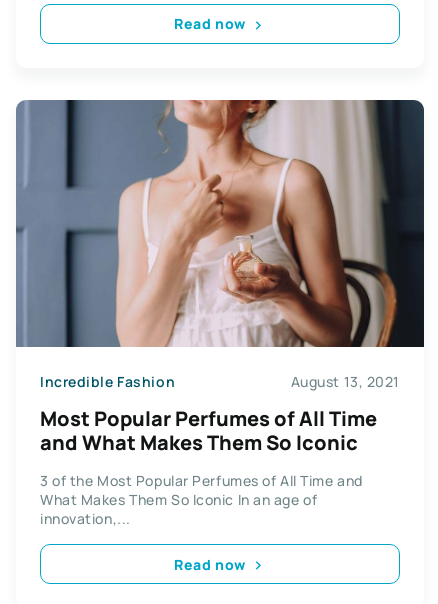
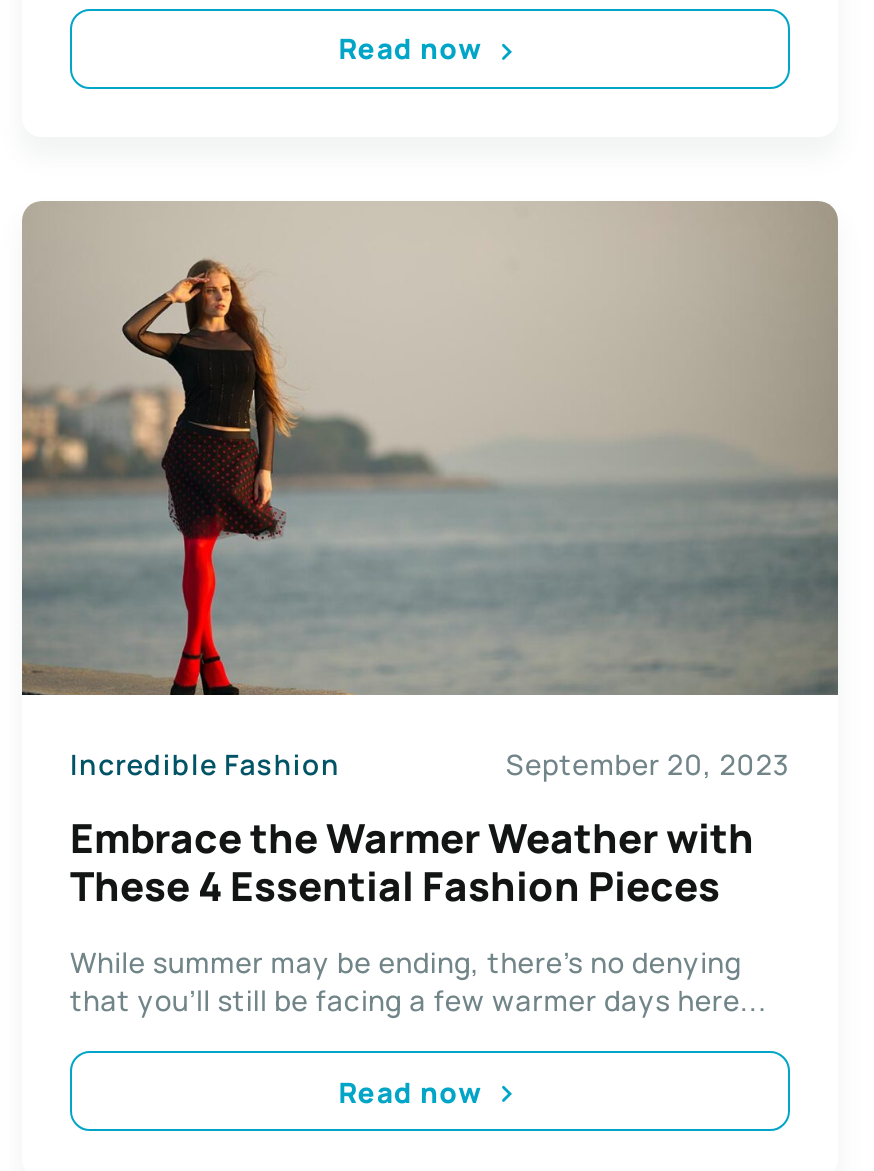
[16,99,425,391] [image] | August 13, 2021 -> [20,201,840,782] [image] | September 20, 2023
[40,405,377,456] Most Popular Perfumes of All Time | and What Makes Them So Iconic -> [70,811,754,913] Embrace the Warmer Weather with | These 4 Essential Fashion Pieces
[40,471,363,528] 3 of the Most Popular Perfumes of All Time and | What Makes Them So Iconic In an age of | innovation,... -> [70,943,767,1019] While summer may be ending, there’s no denying | that you’ll still be facing a few warmer days here...

